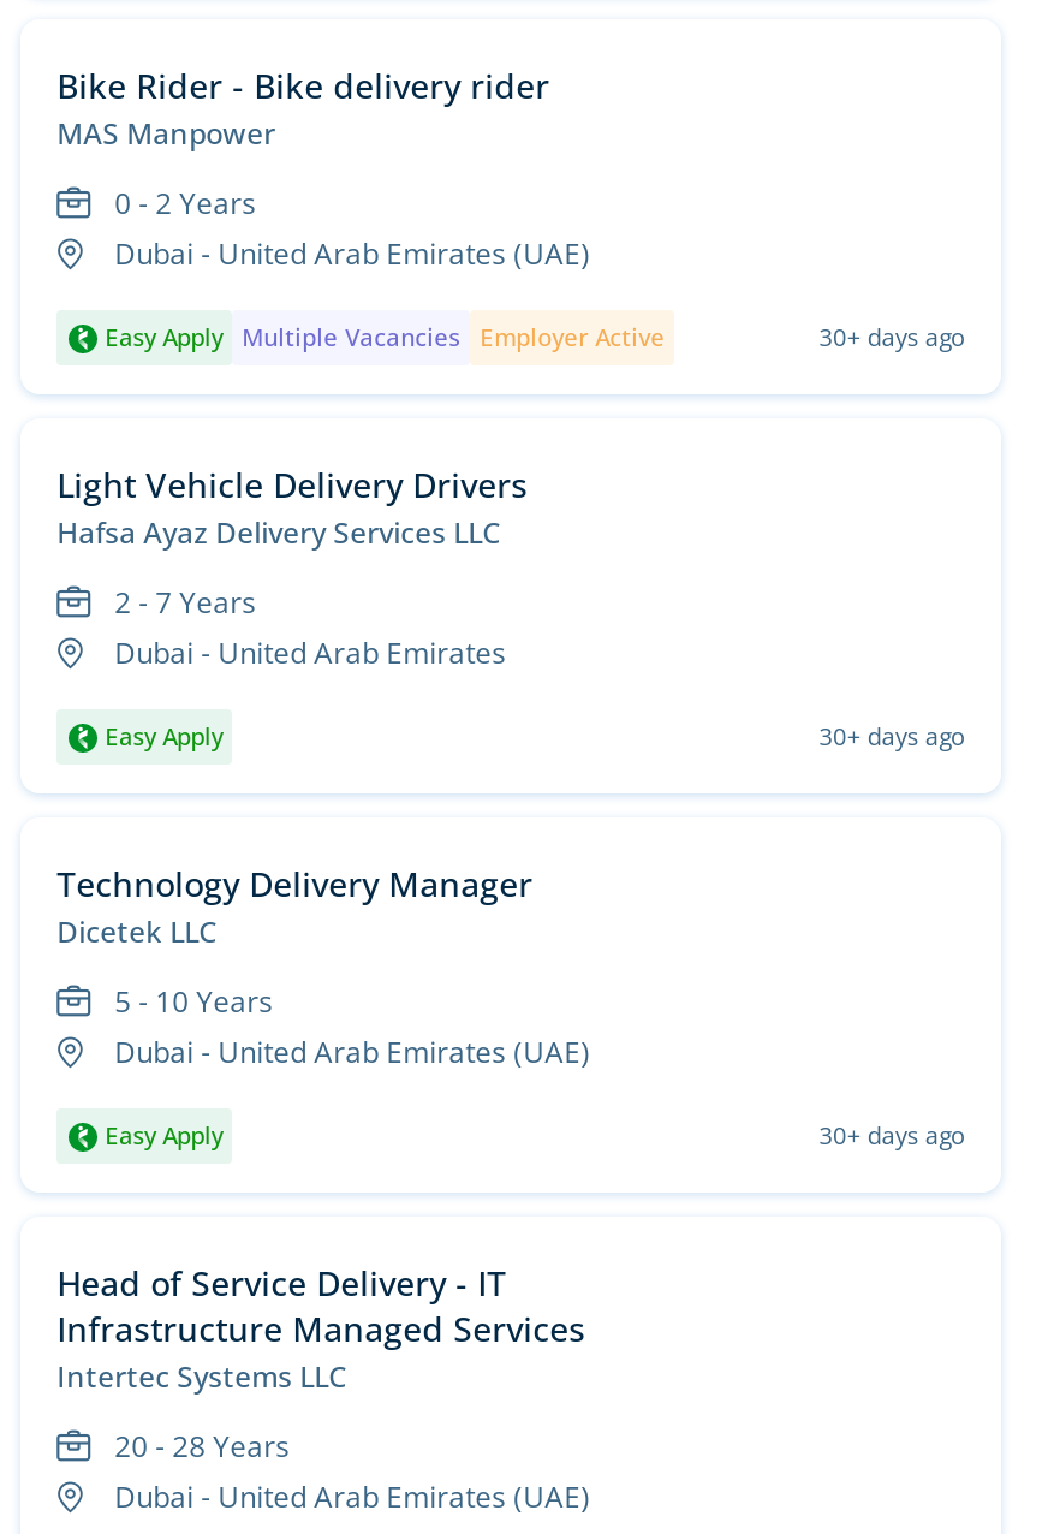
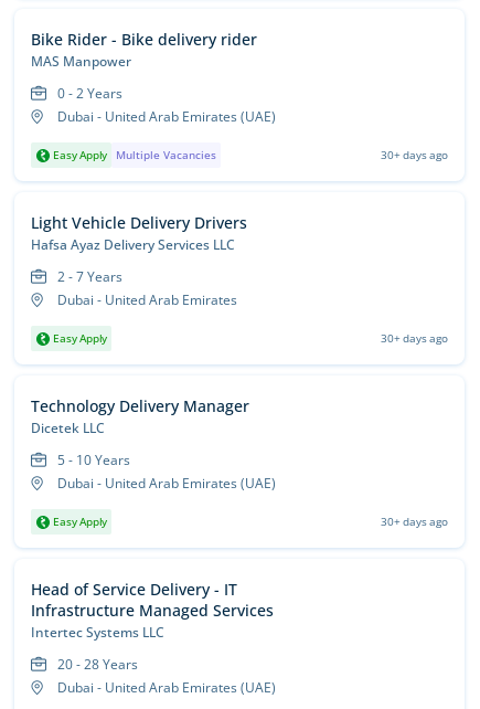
[105,319,665,352] Easy Apply Multiple Vacancies Employer Active -> [53,146,216,162] Easy Apply Multiple Vacancies

